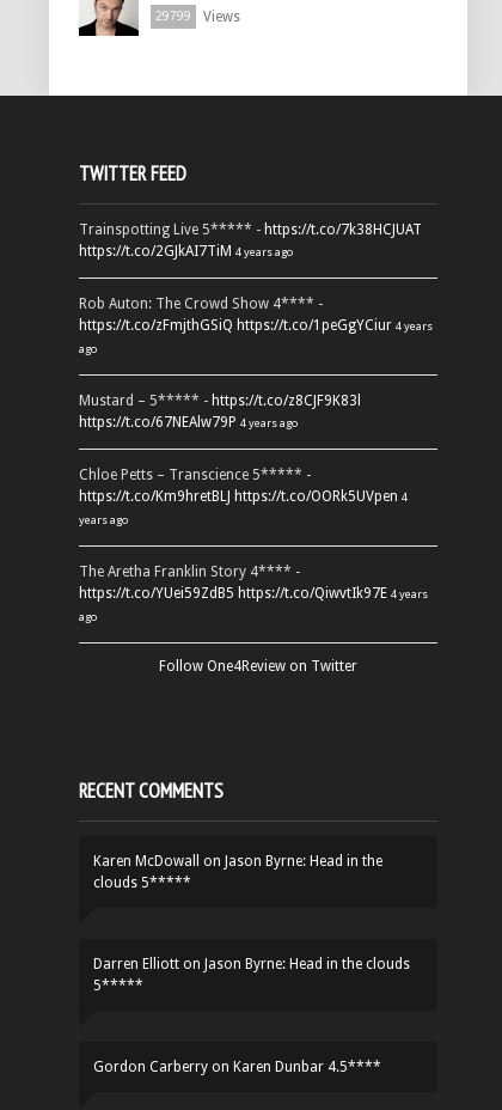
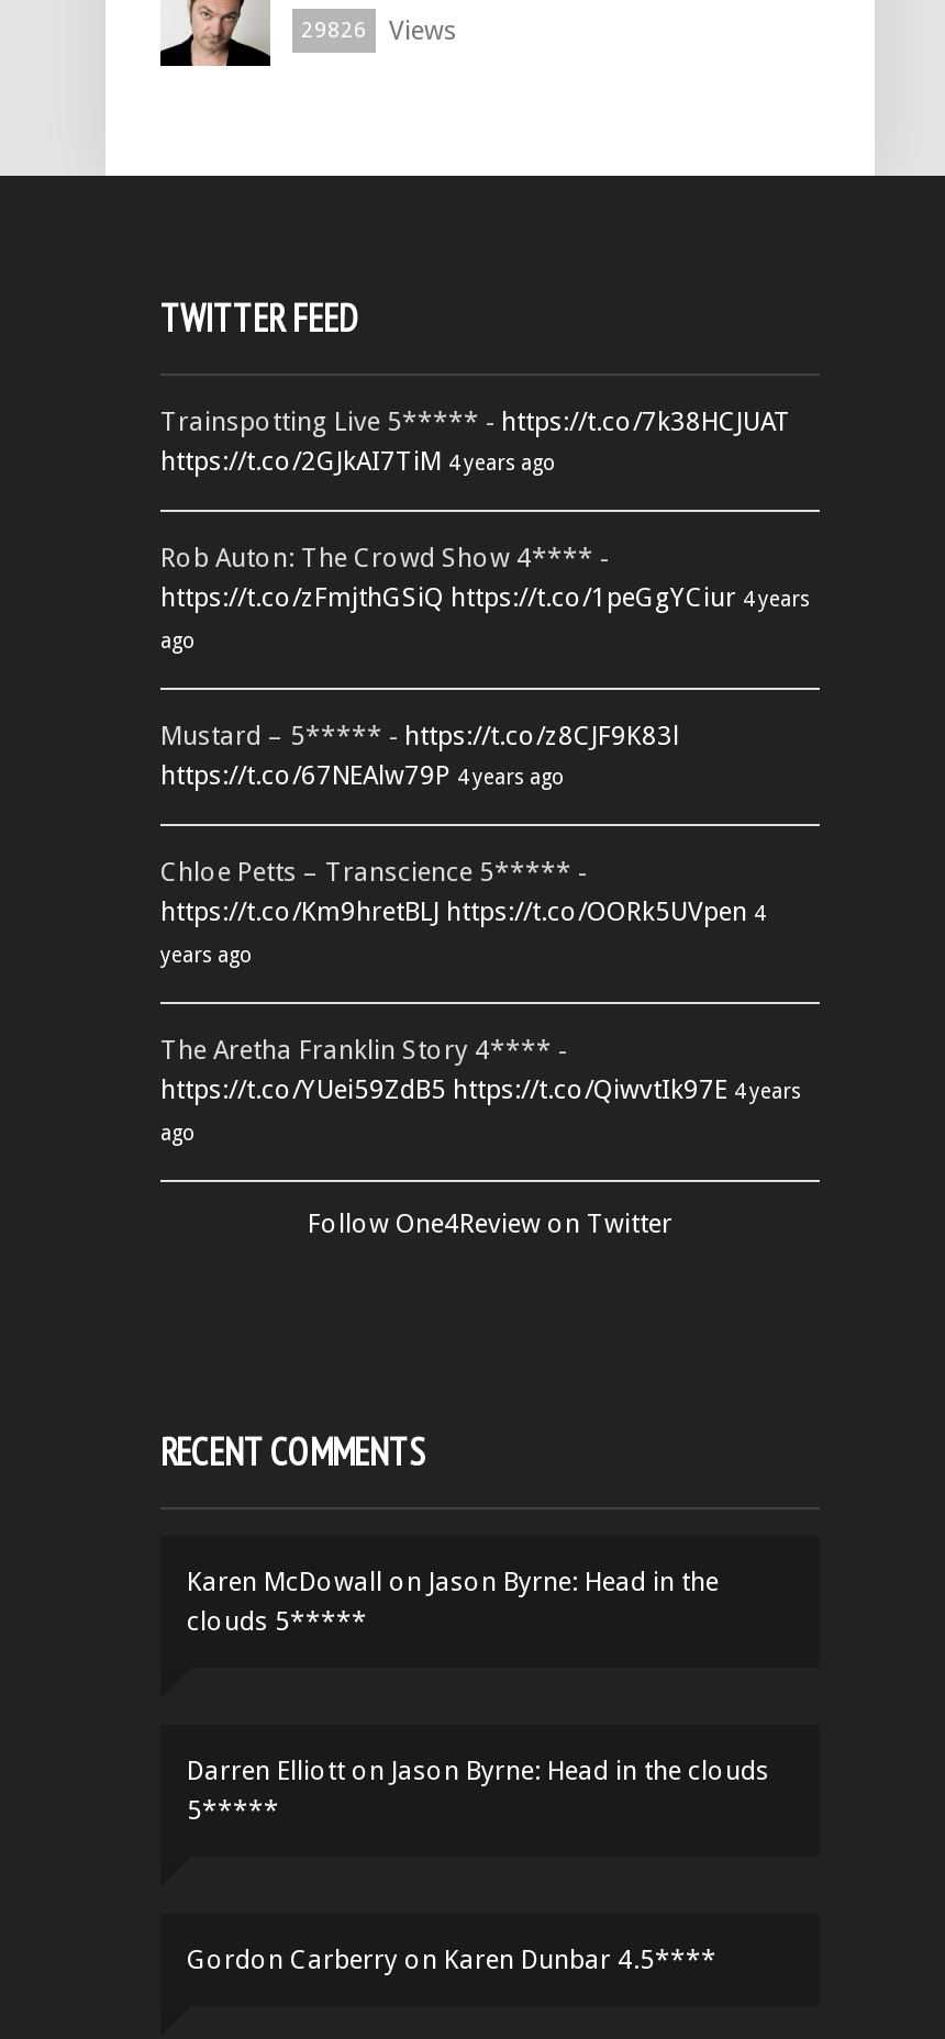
[155,9,240,26] 29799 Views -> [301,16,457,47] 29826 Views

